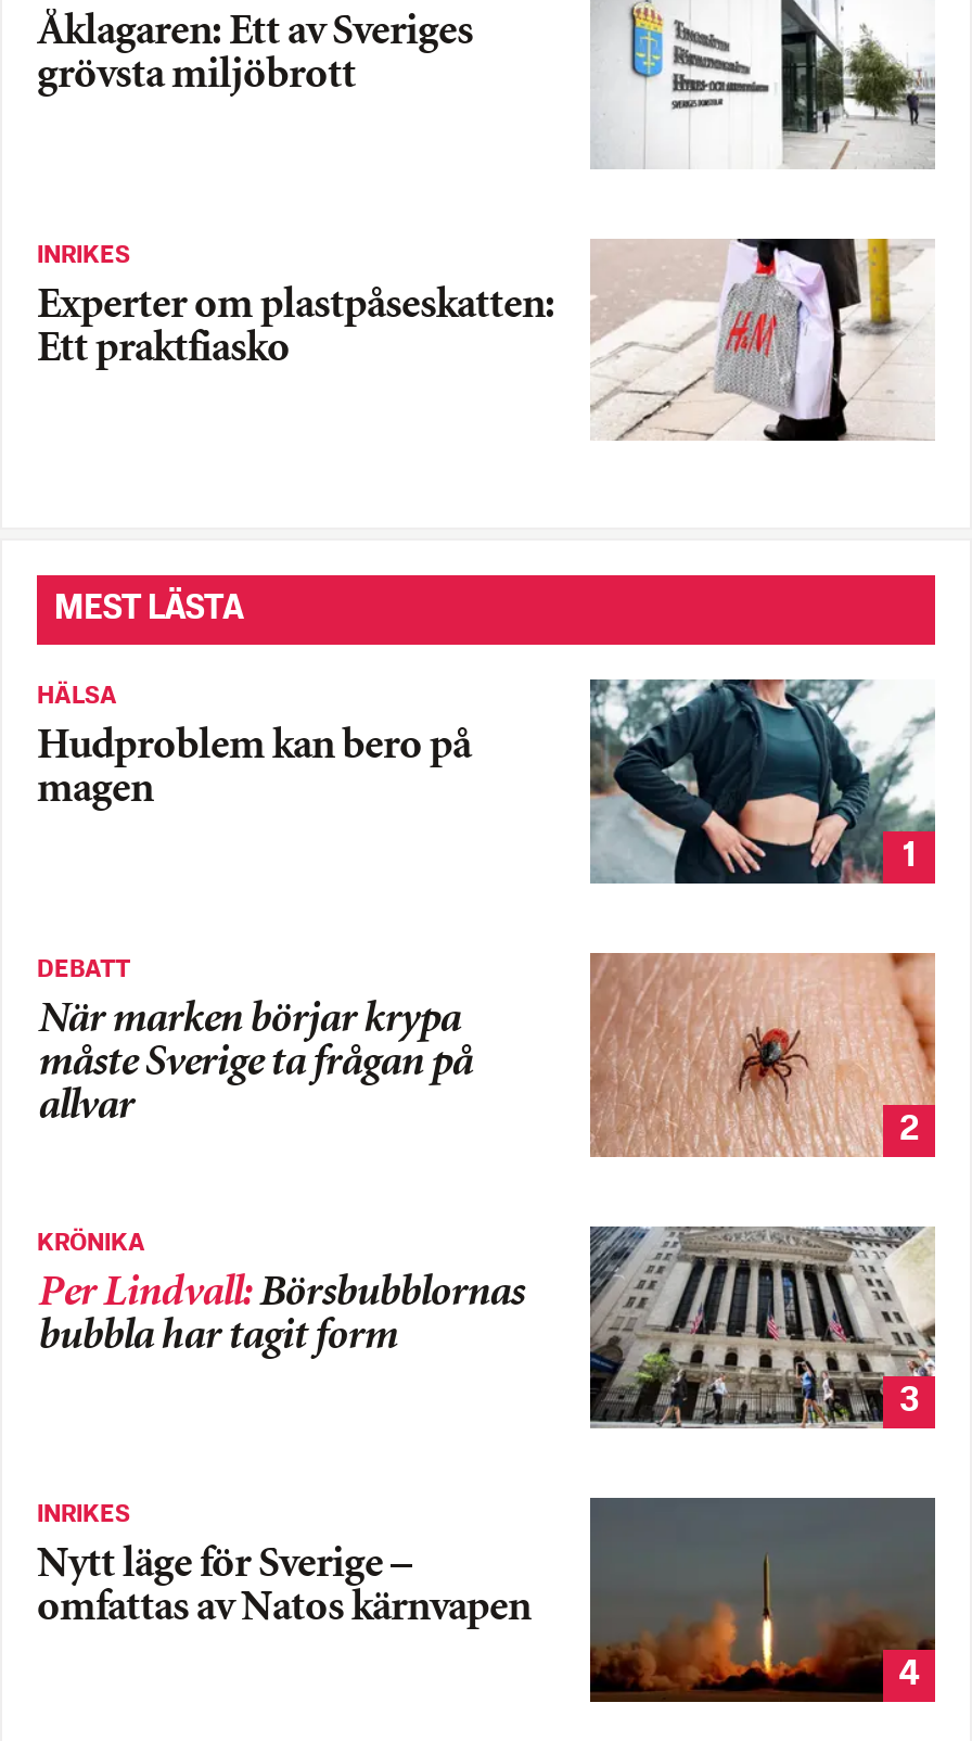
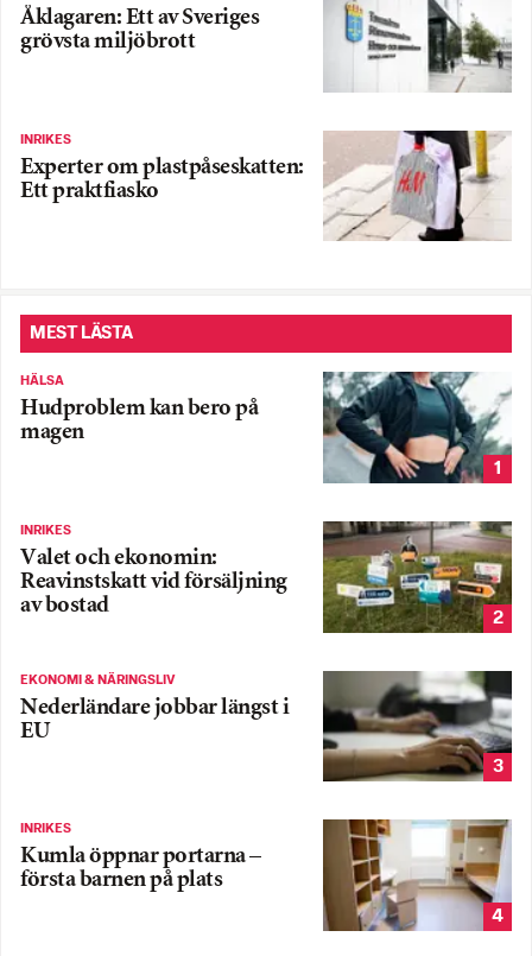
[37,957,471,1129] DEBATT | När marken börjar krypa | måste Sverige ta frågan på | allvar -> [20,524,287,617] INRIKES | Valet och ekonomin: | Reavinstskatt vid försäljning | av bostad
[588,951,937,1159] [image] -> [322,520,513,634] [image]
[37,1224,935,1428] [image] | KRÖNIKA | Per Lindvall:Börsbubblornas | bubbla har tagit form -> [20,670,513,781] [image] | EKONOMI & NÄRINGSLIV | Nederländare jobbar längst i | EU
[588,1496,937,1704] [image] -> [322,818,512,932] [image]
[37,1546,530,1631] Nytt läge för Sverige – | omfattas av Natos kärnvapen -> [20,846,261,892] Kumla öppnar portarna – | första barnen på plats

